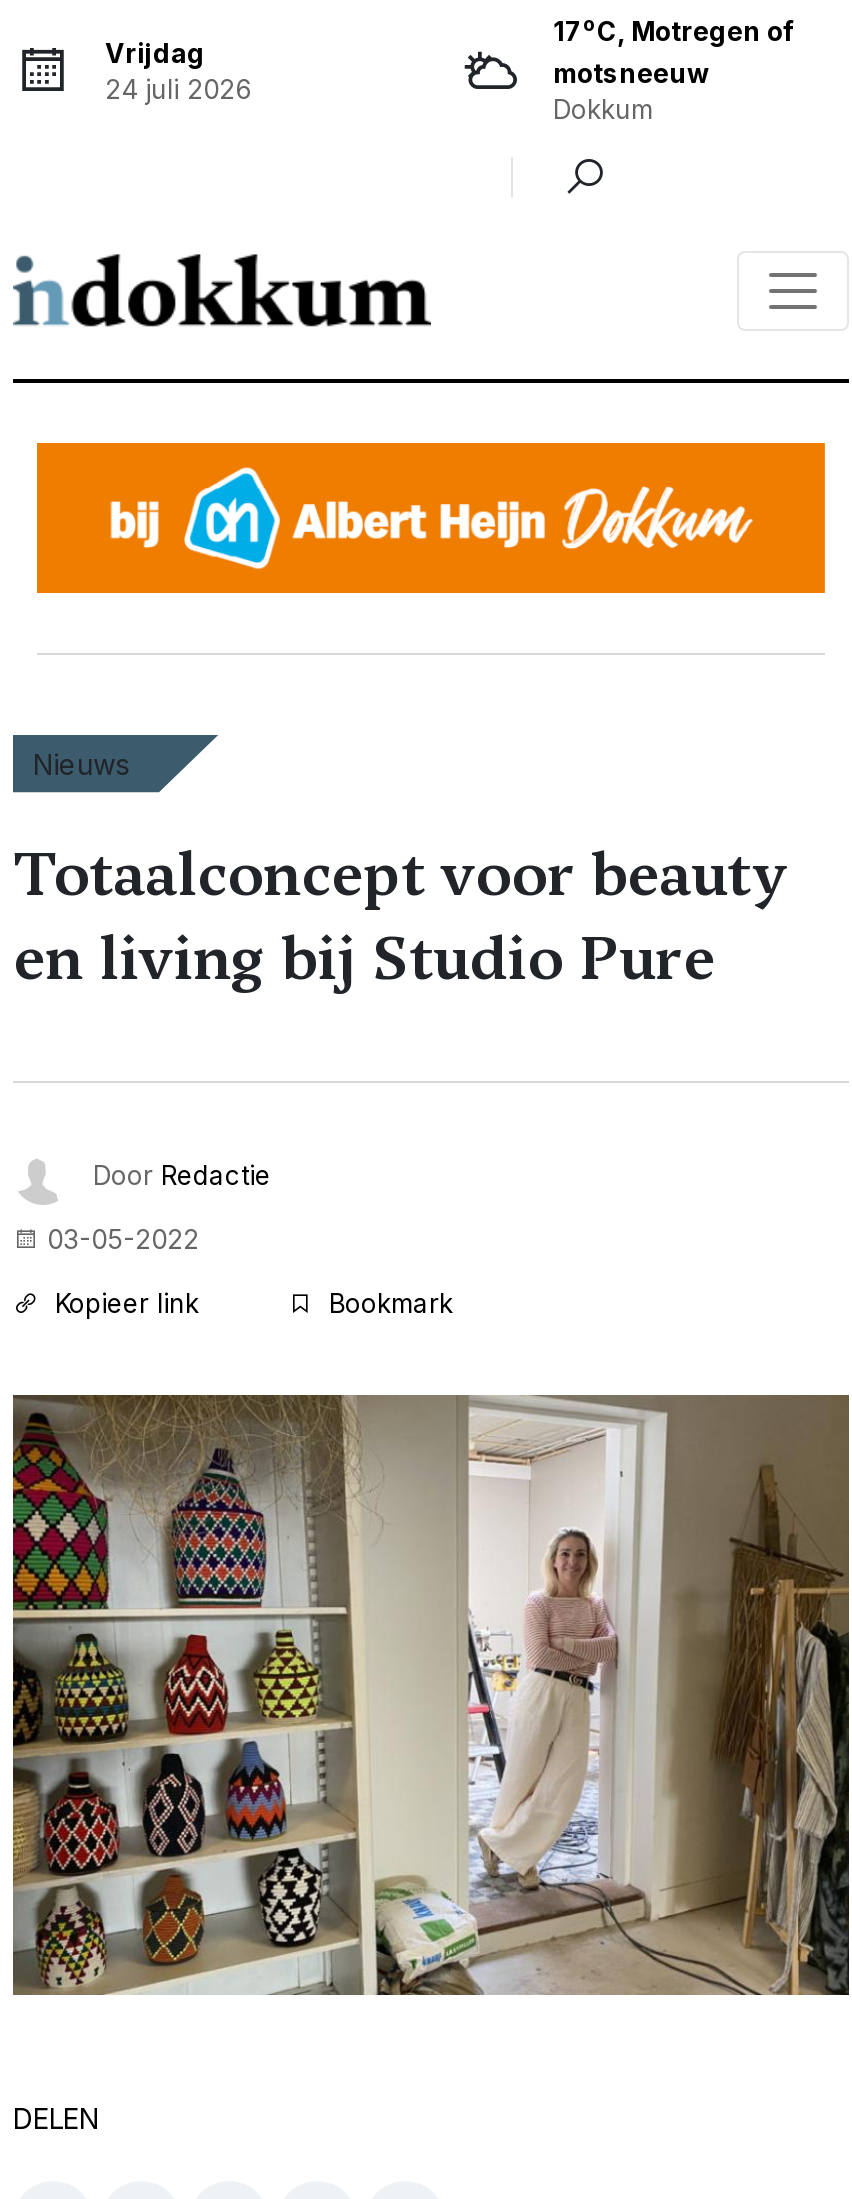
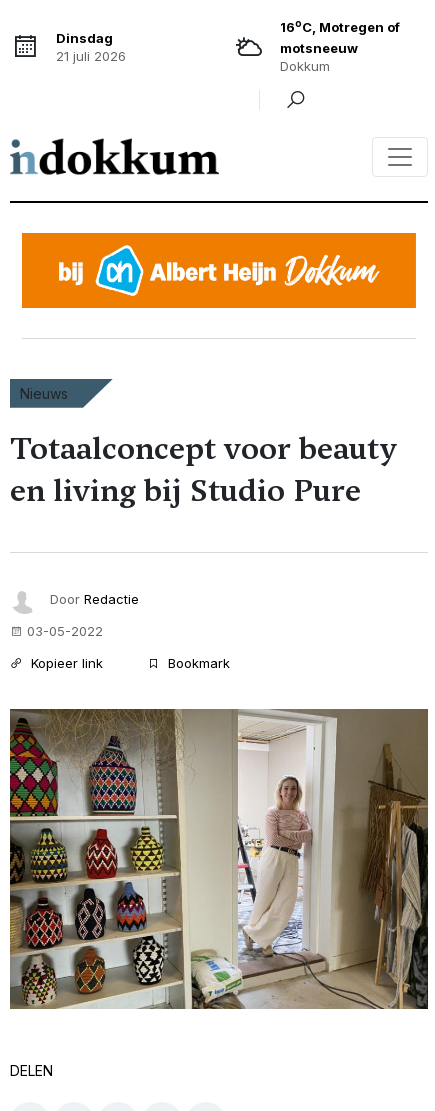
[553,13,793,47] 17oC, Motregen of -> [280,18,400,35] 16oC, Motregen of
[105,36,251,104] Vrijdag | 24 juli 2026 -> [56,29,126,63] Dinsdag | 21 juli 2026

